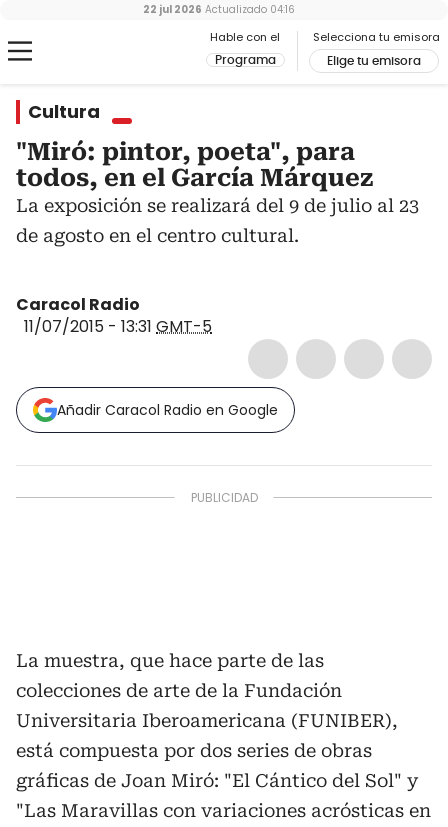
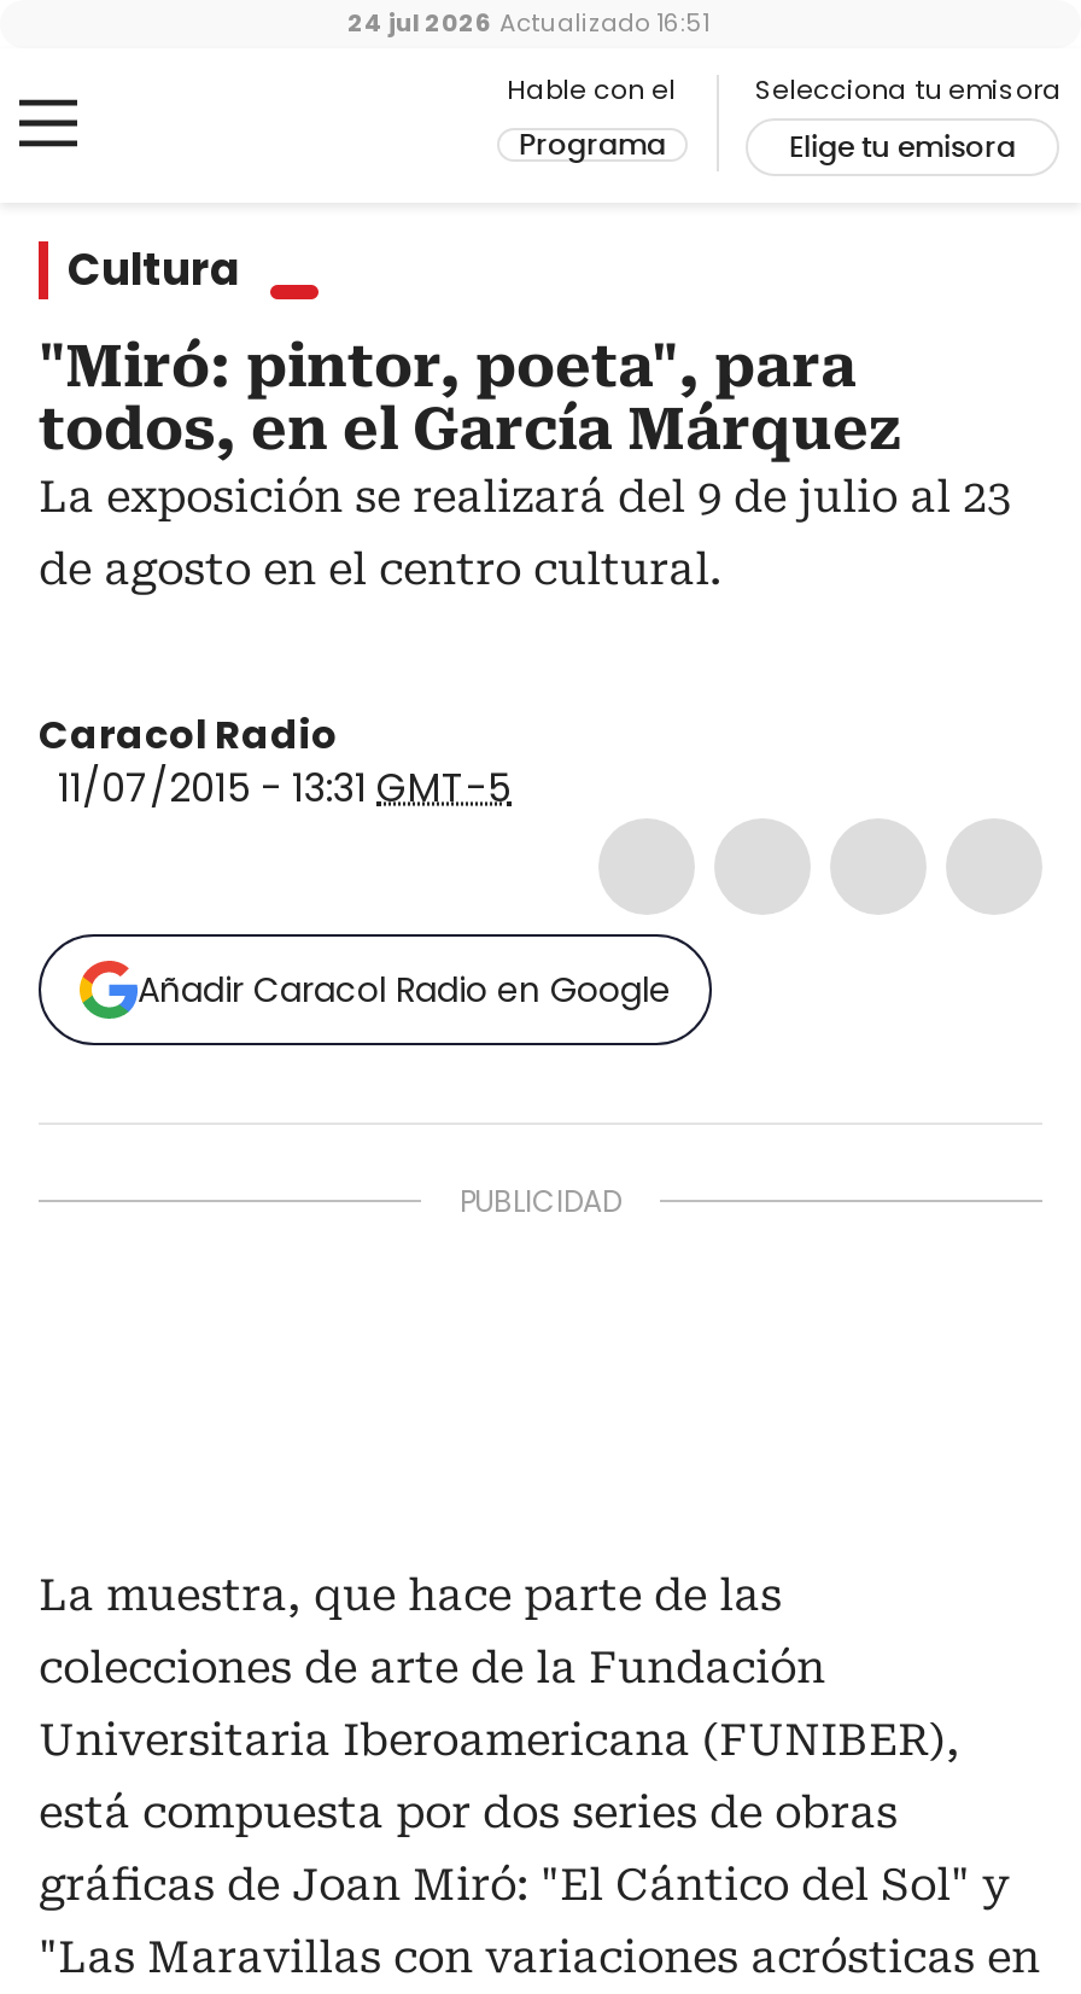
[143,2,295,17] 22 jul 2026 Actualizado 04:16 -> [347,5,709,41] 24 jul 2026 Actualizado 16:51

